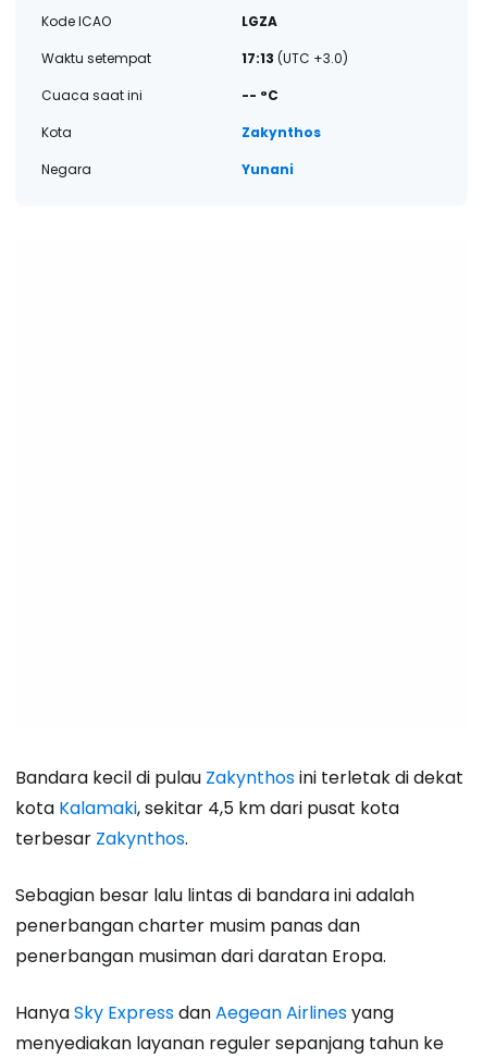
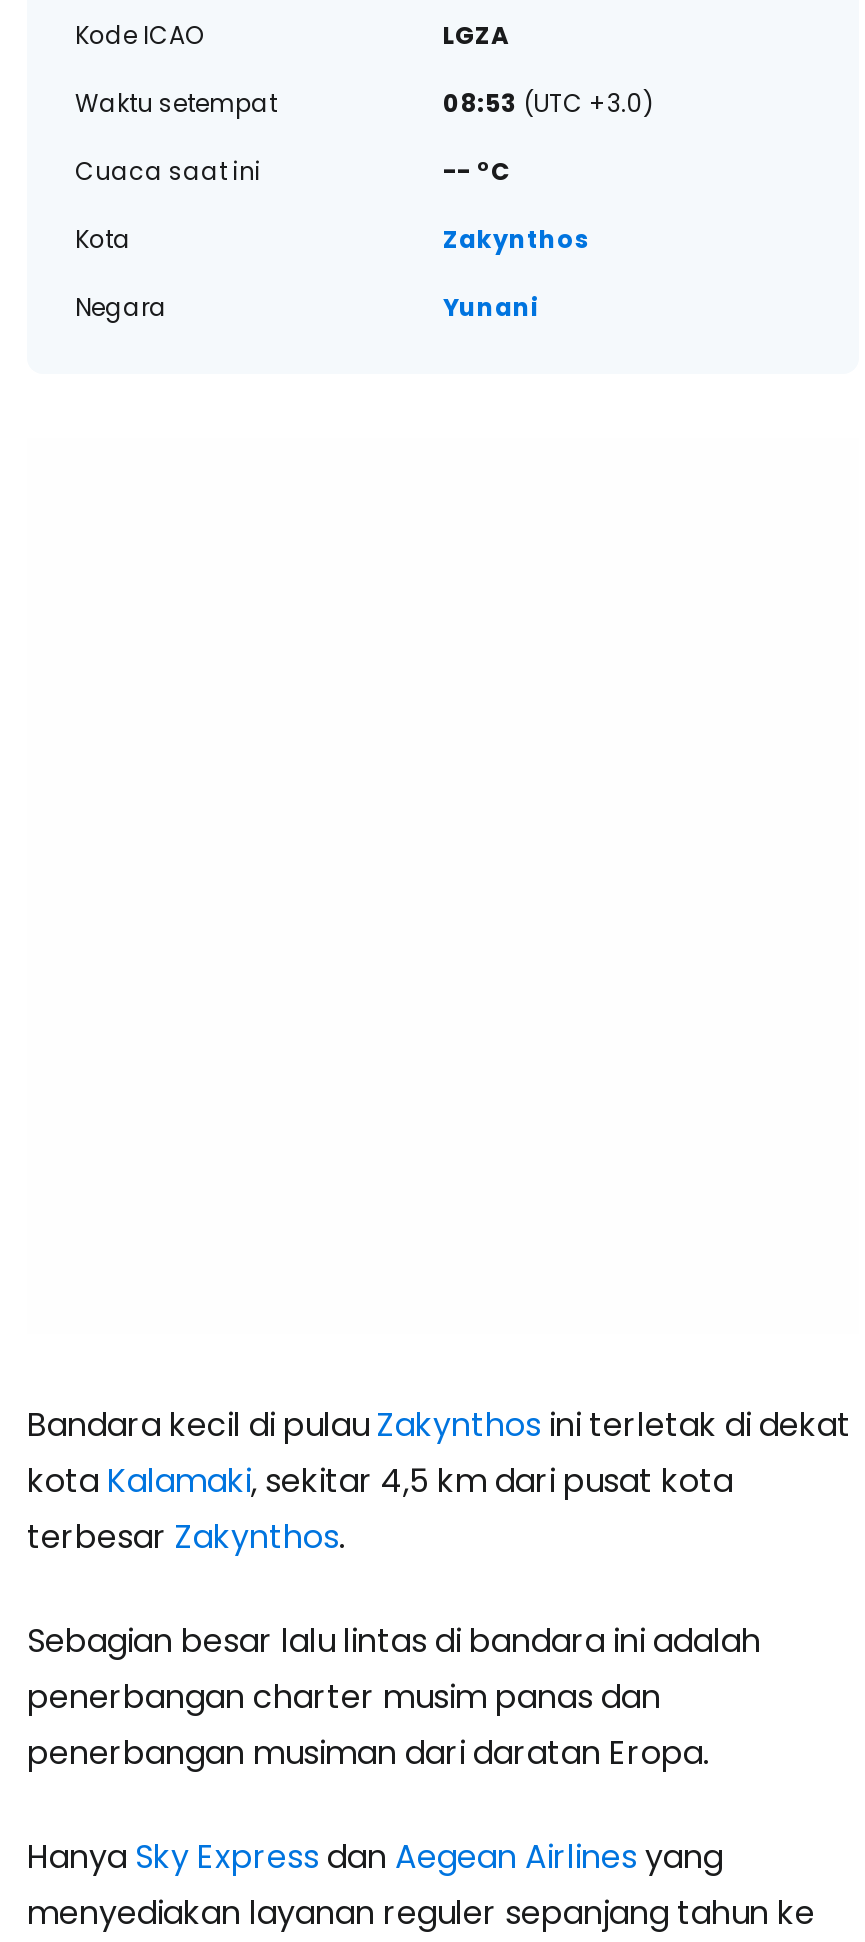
[242,49,348,67] 17:13 (UTC +3.0) -> [443,86,653,120] 08:53 (UTC +3.0)

